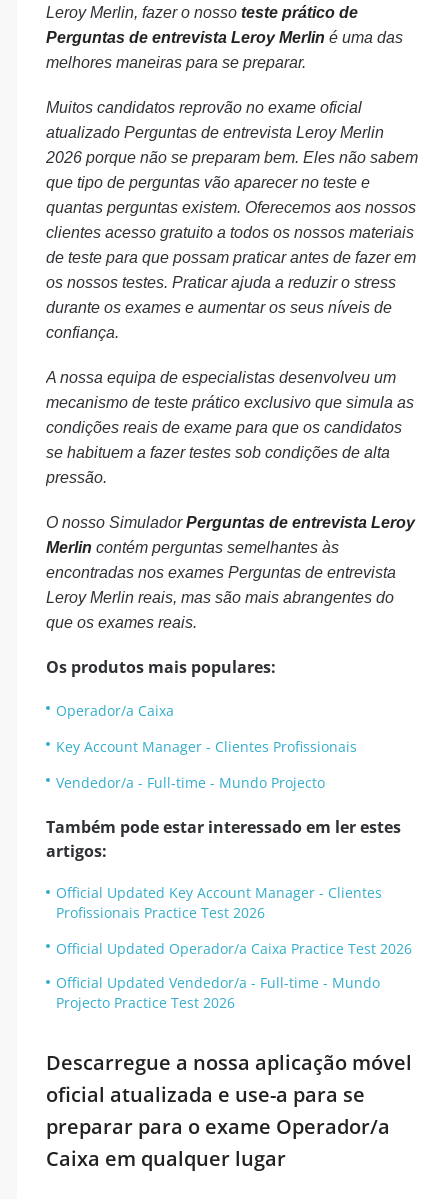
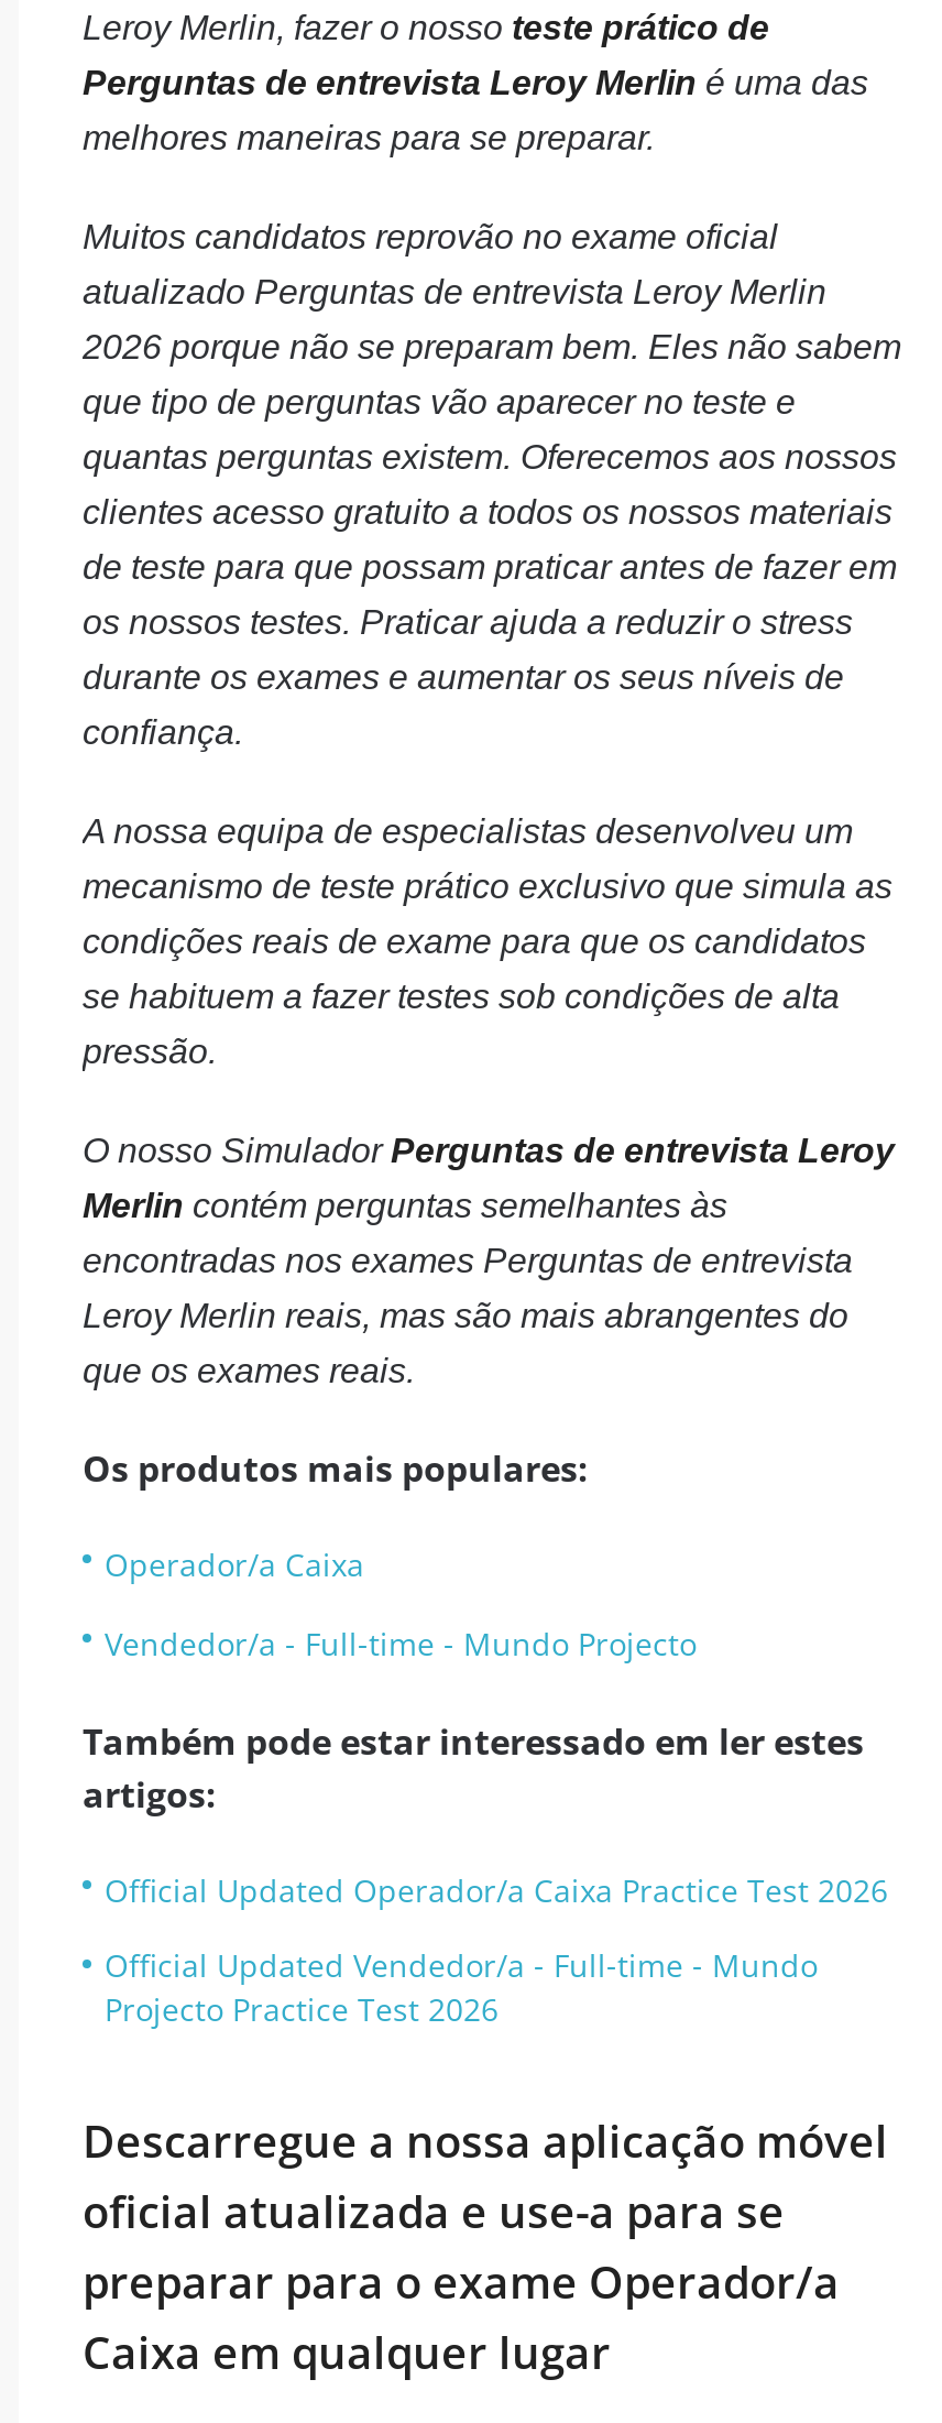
[56,737,357,756] Key Account Manager - Clientes Profissionais -> none
[56,883,382,922] Official Updated Key Account Manager - Clientes | Profissionais Practice Test 2026 -> none

